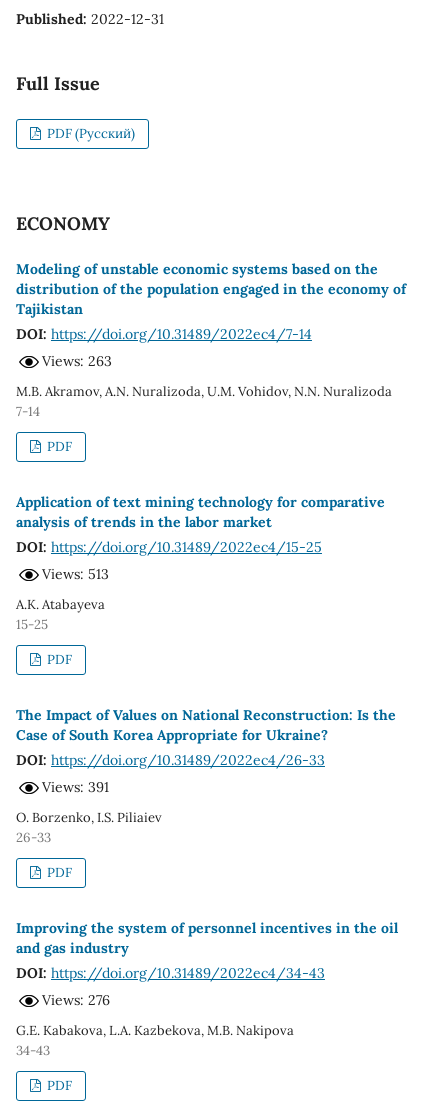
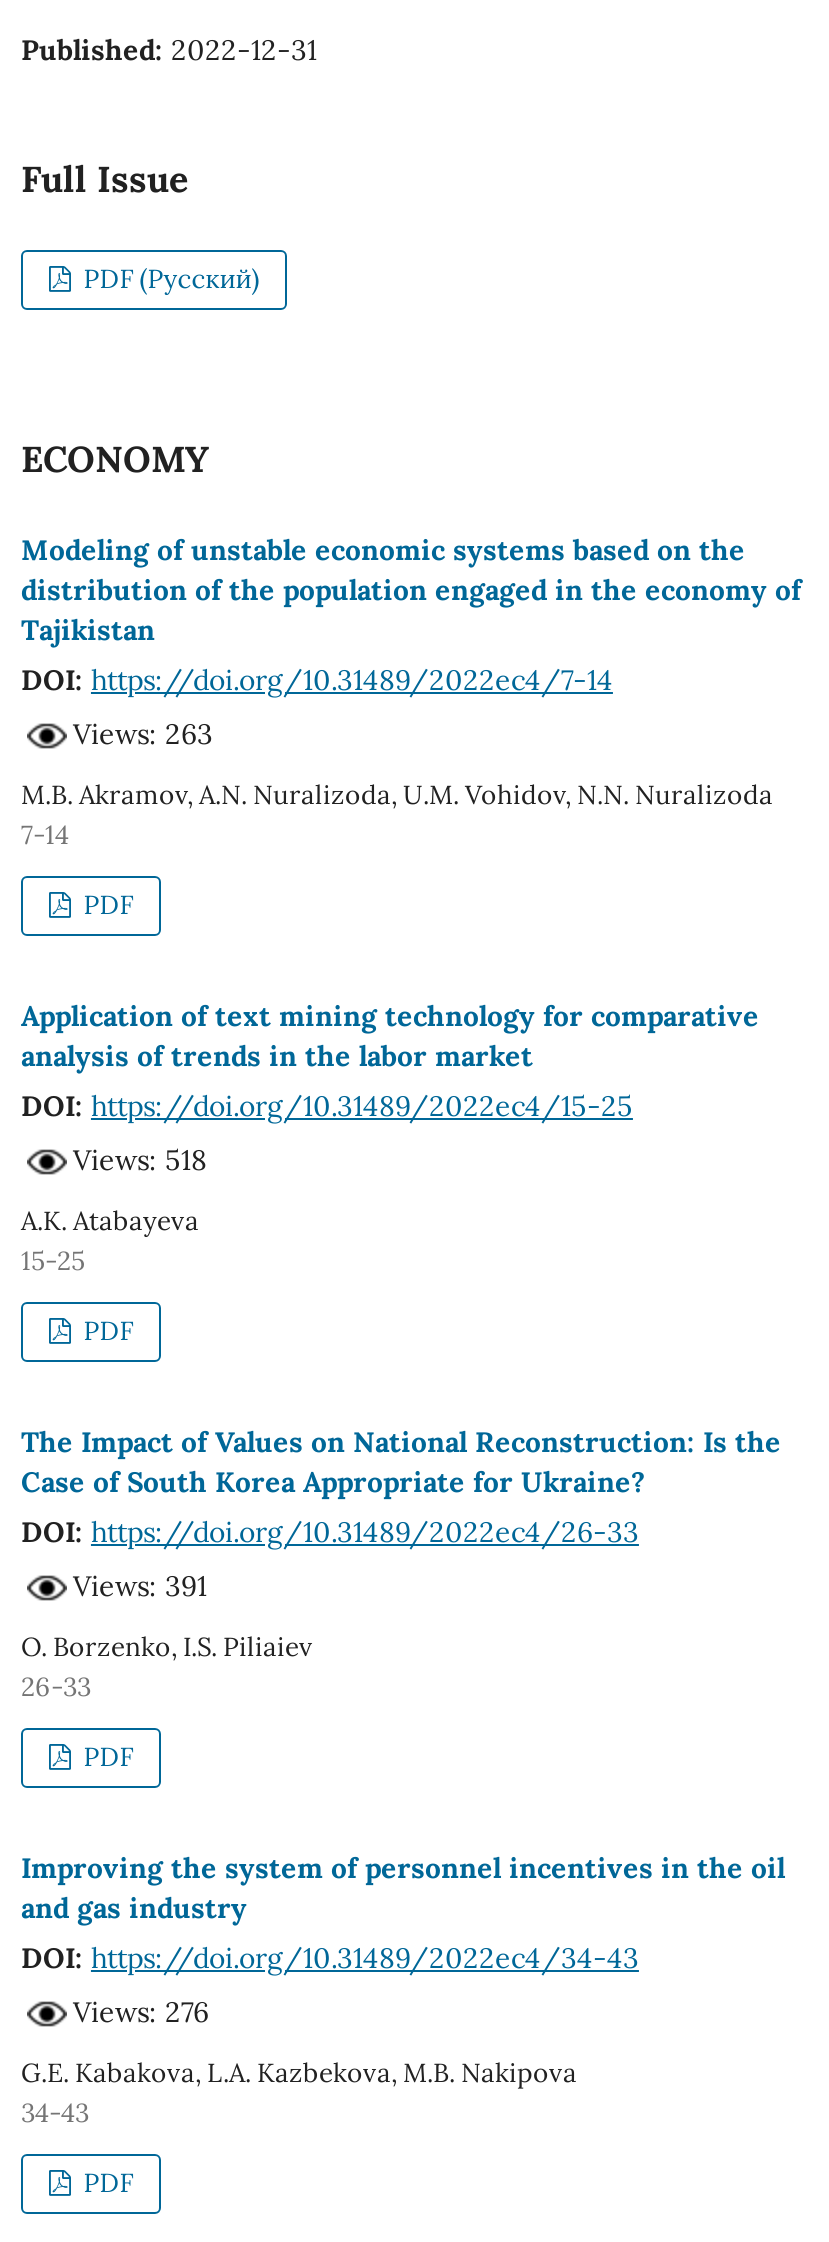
[42,565,109,583] Views: 513 -> [73,1143,207,1179] Views: 518

